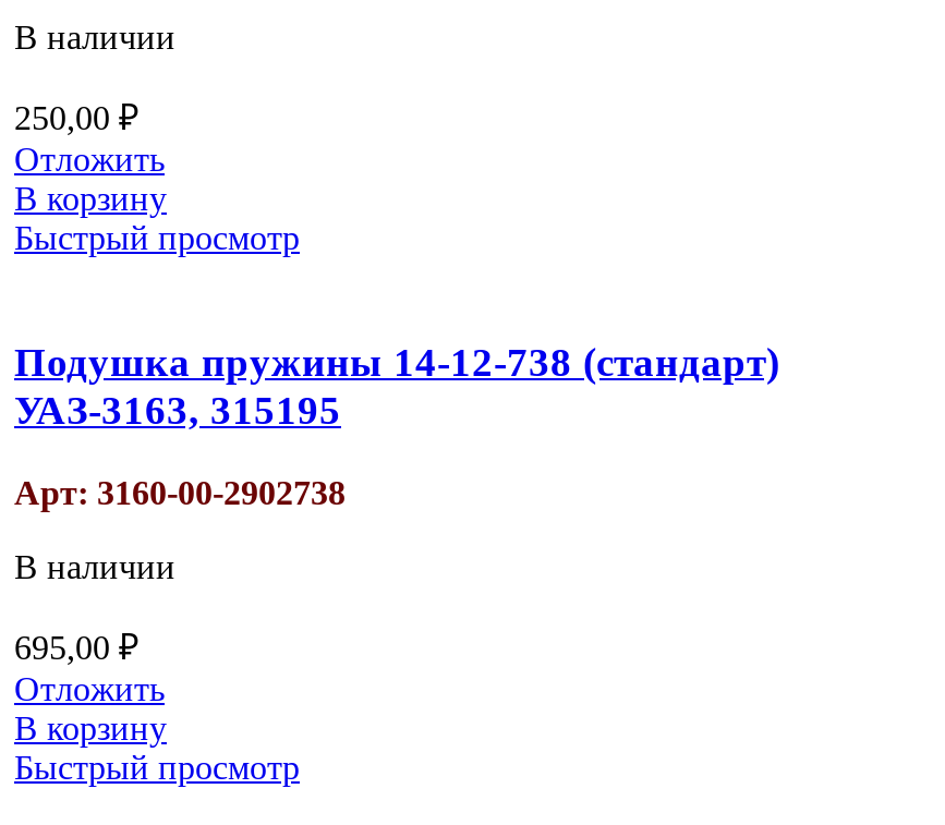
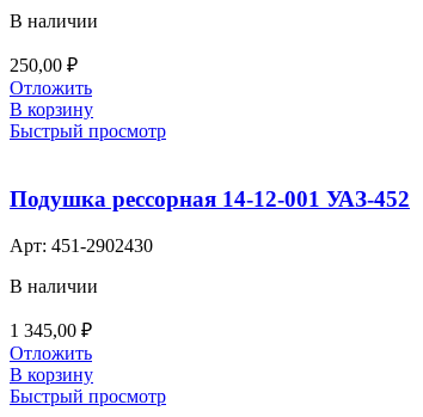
[14,338,779,432] Подушка пружины 14-12-738 (стандарт) | УАЗ-3163, 315195 -> [10,187,410,212] Подушка рессорная 14-12-001 УАЗ-452
[14,475,346,512] Арт: 3160-00-2902738 -> [10,235,153,255] Арт: 451-2902430
[14,629,138,667] 695,00 ₽ -> [10,320,92,340] 1 345,00 ₽

